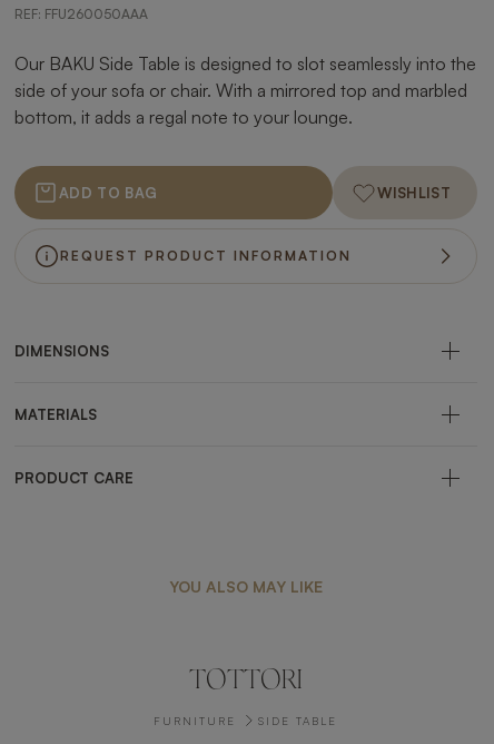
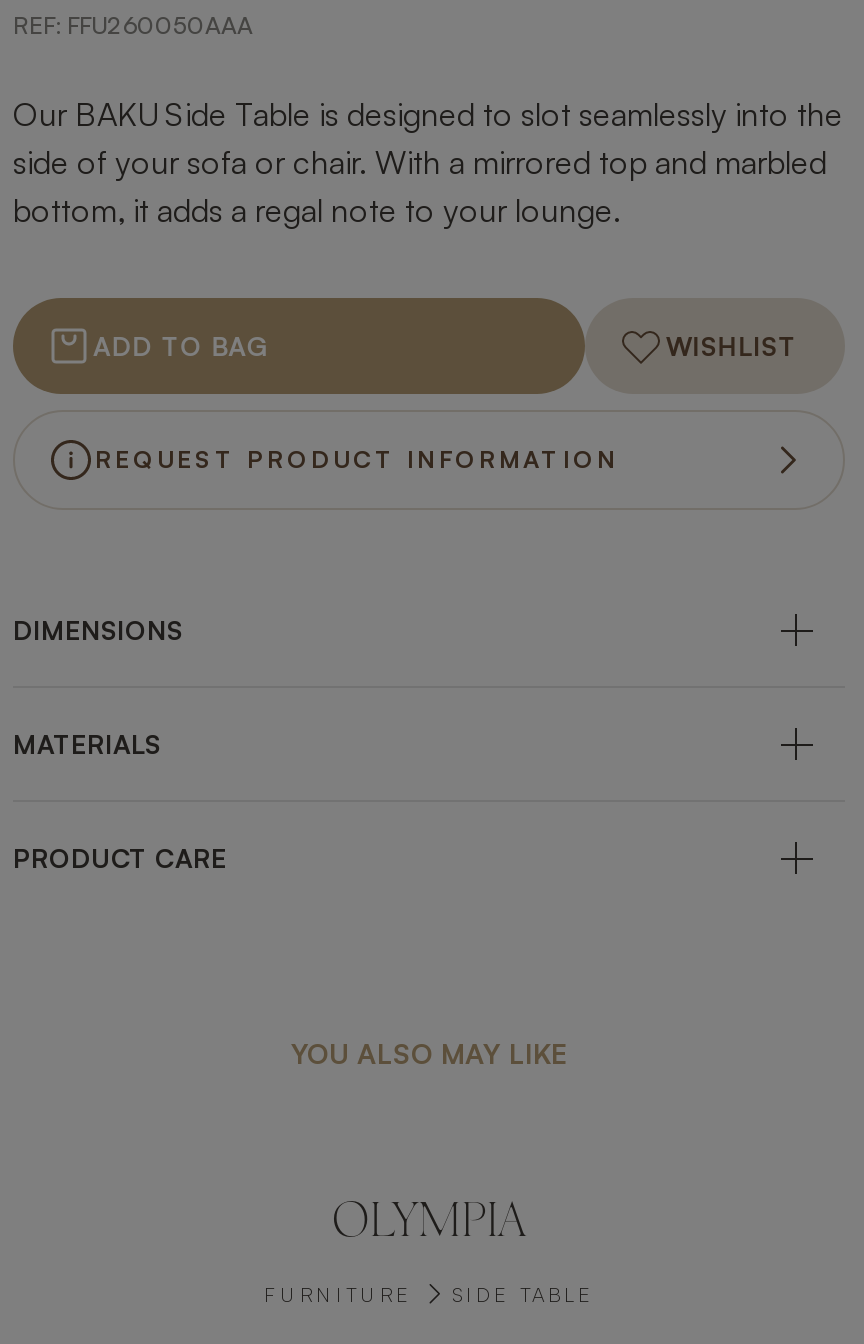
[189,668,303,695] TOTTORI -> [332,1200,526,1248] OLYMPIA

